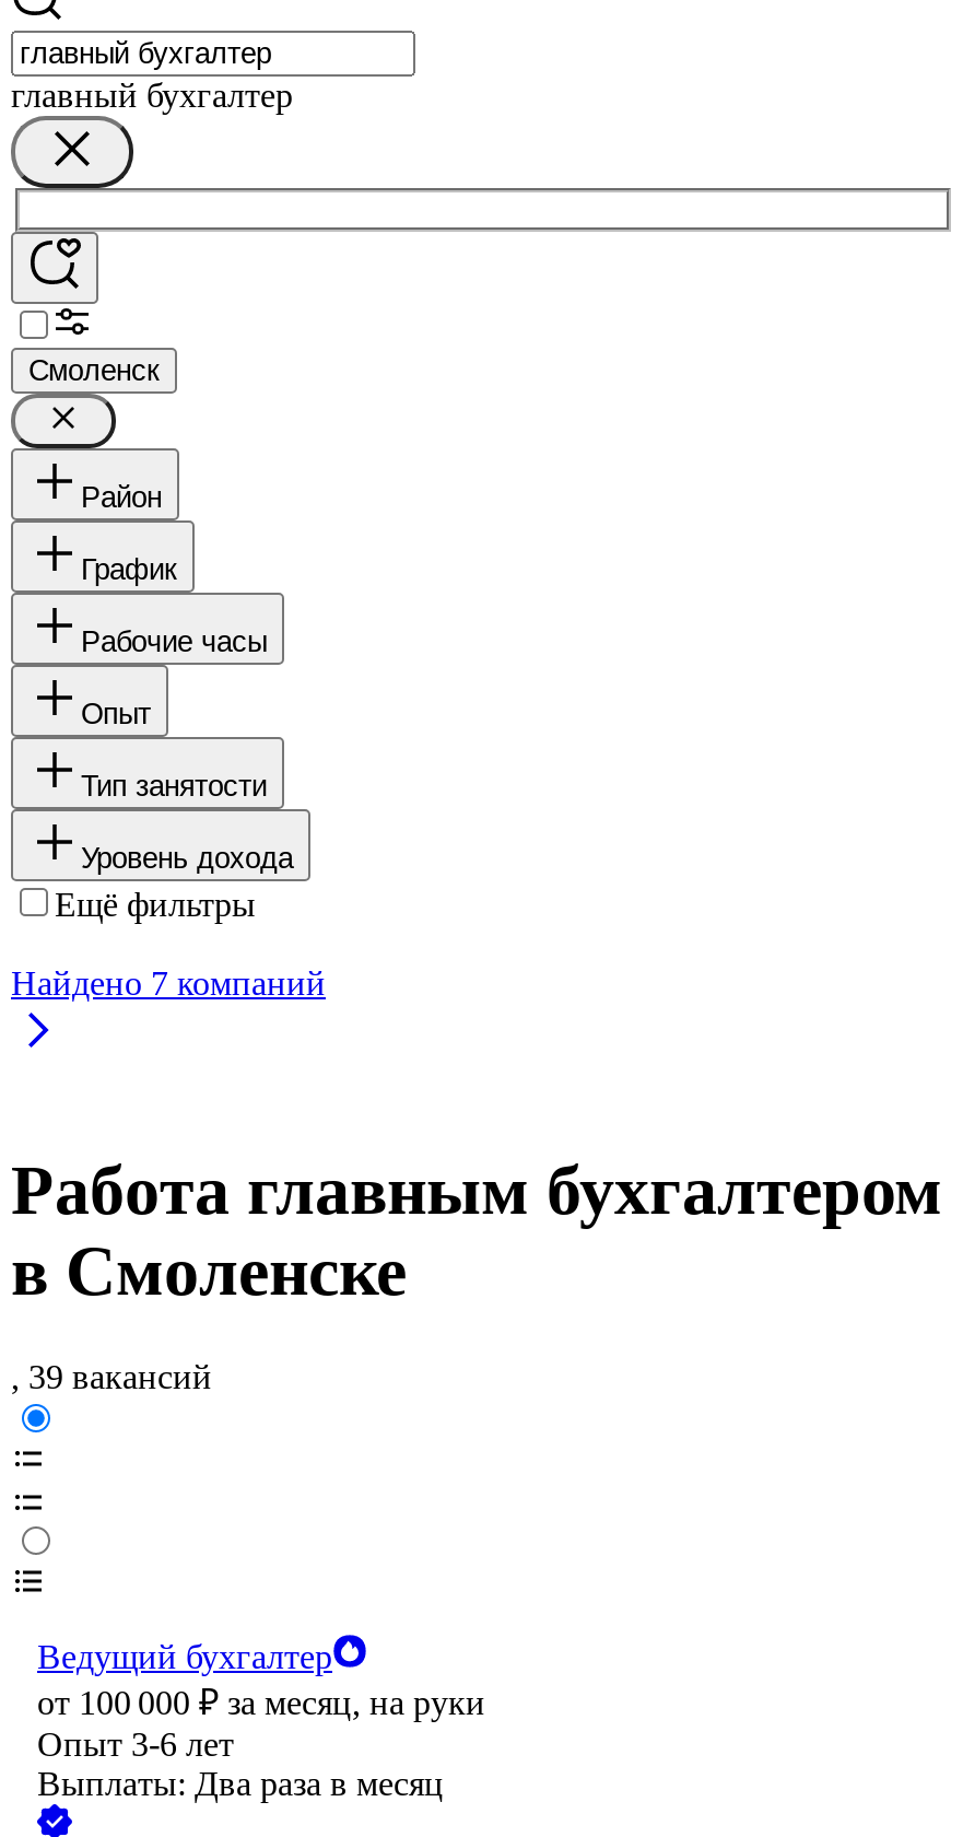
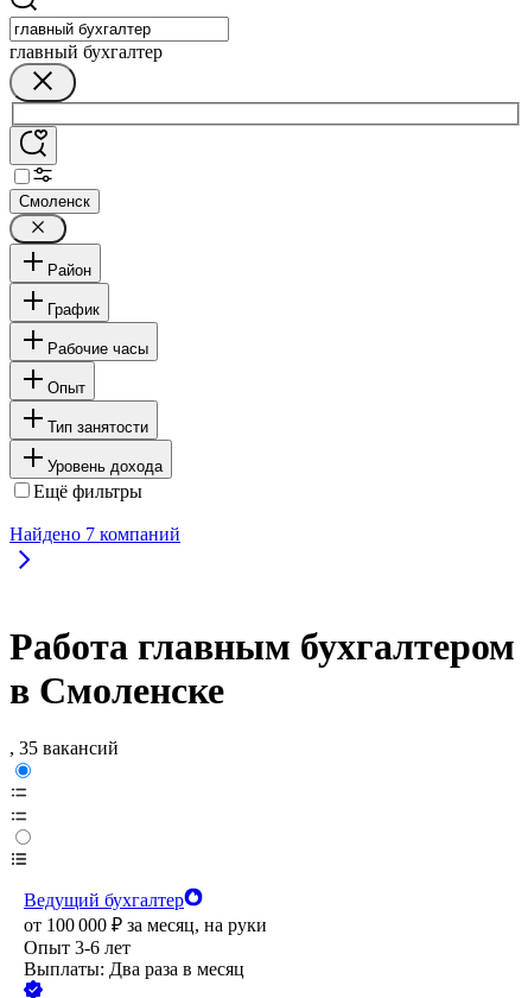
[11,1359,212,1396] , 39 вакансий -> [9,738,119,759] , 35 вакансий

